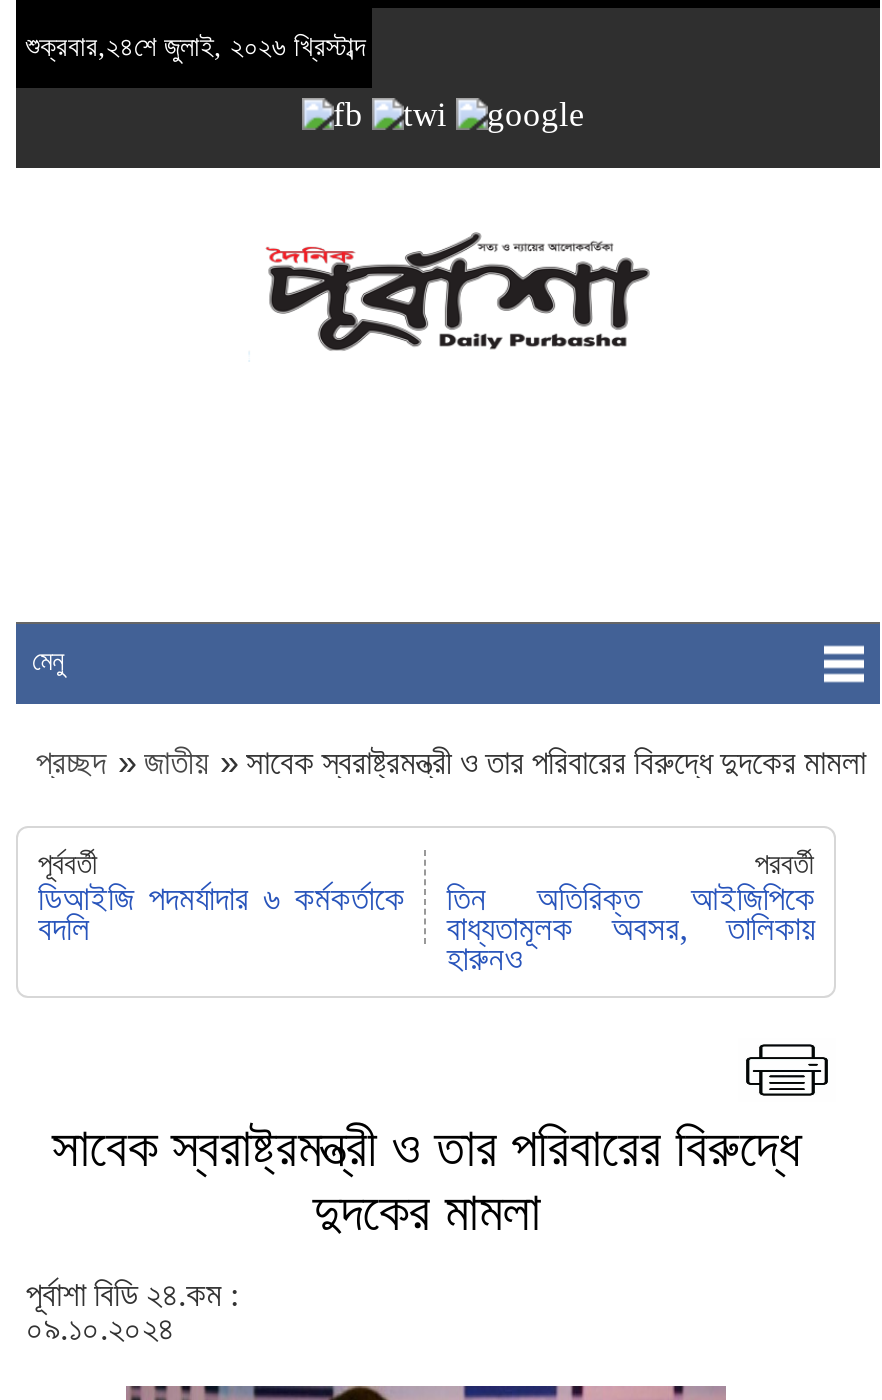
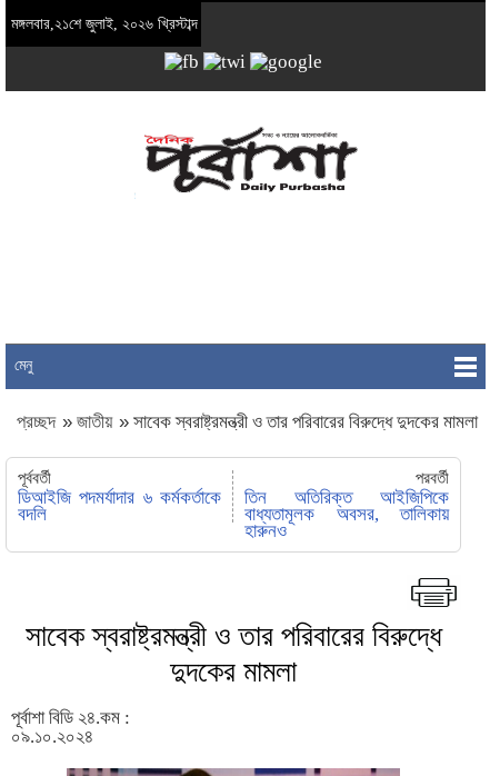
[26,32,366,62] শুক্রবার,২৪শে জুলাই, ২০২৬ খ্রিস্টাব্দ -> [11,16,198,32] মঙ্গলবার,২১শে জুলাই, ২০২৬ খ্রিস্টাব্দ

